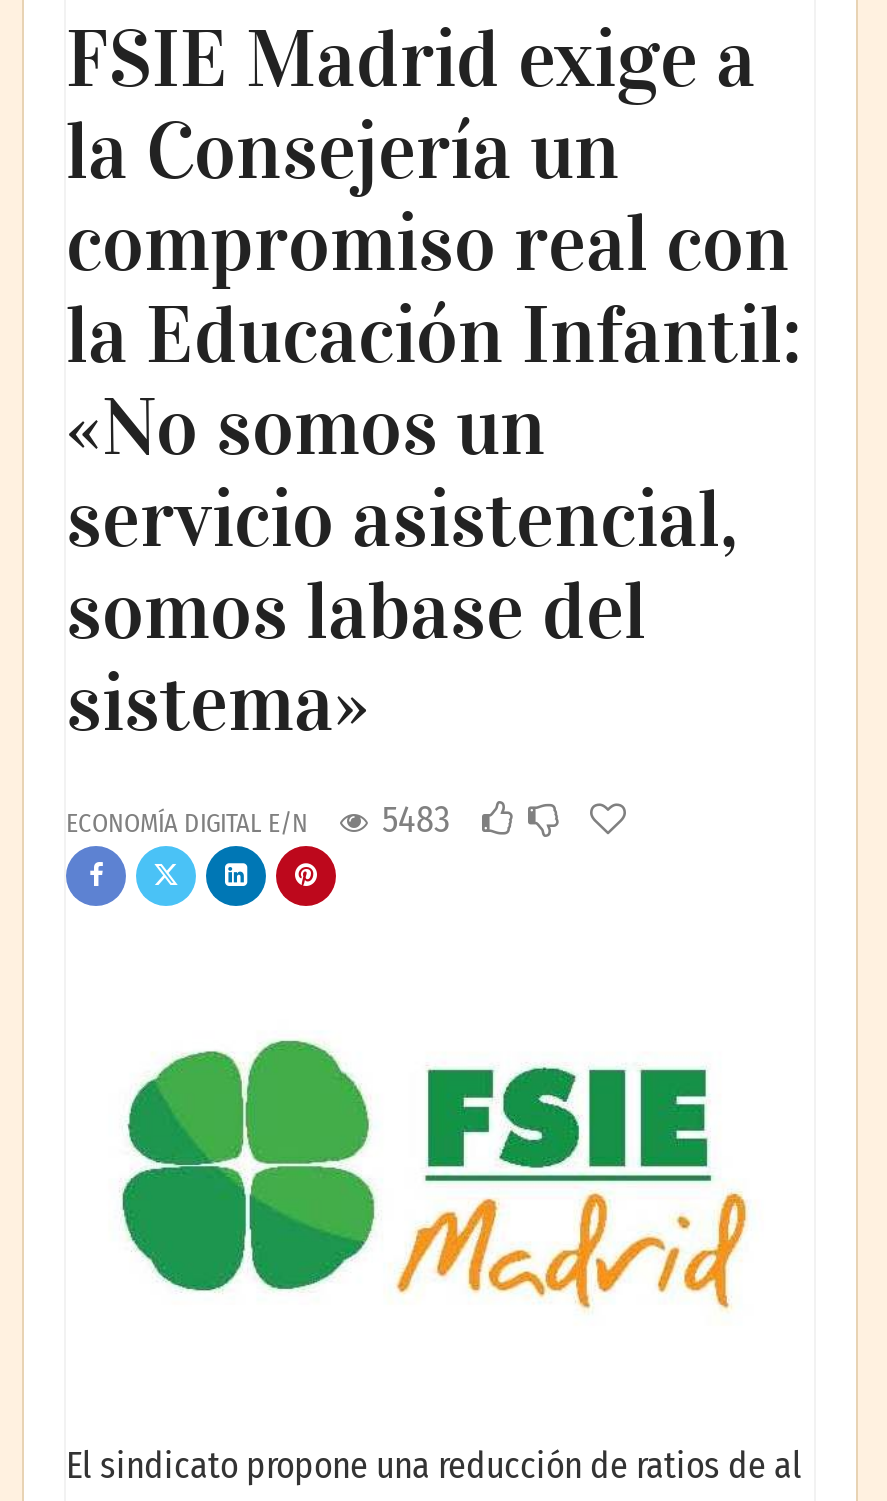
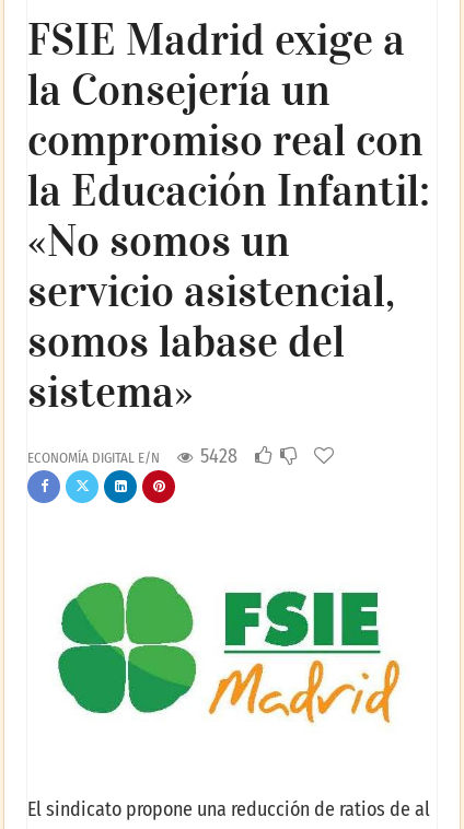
[382,798,450,842] 5483 -> [200,444,237,468] 5428

